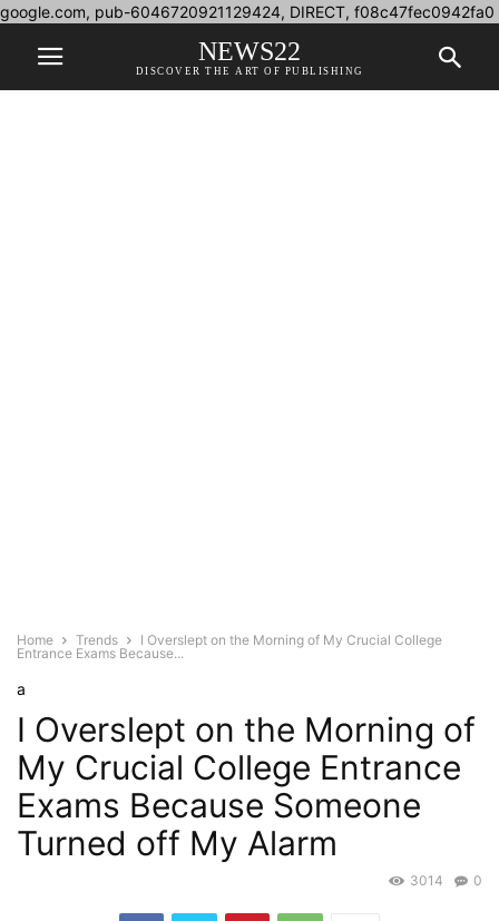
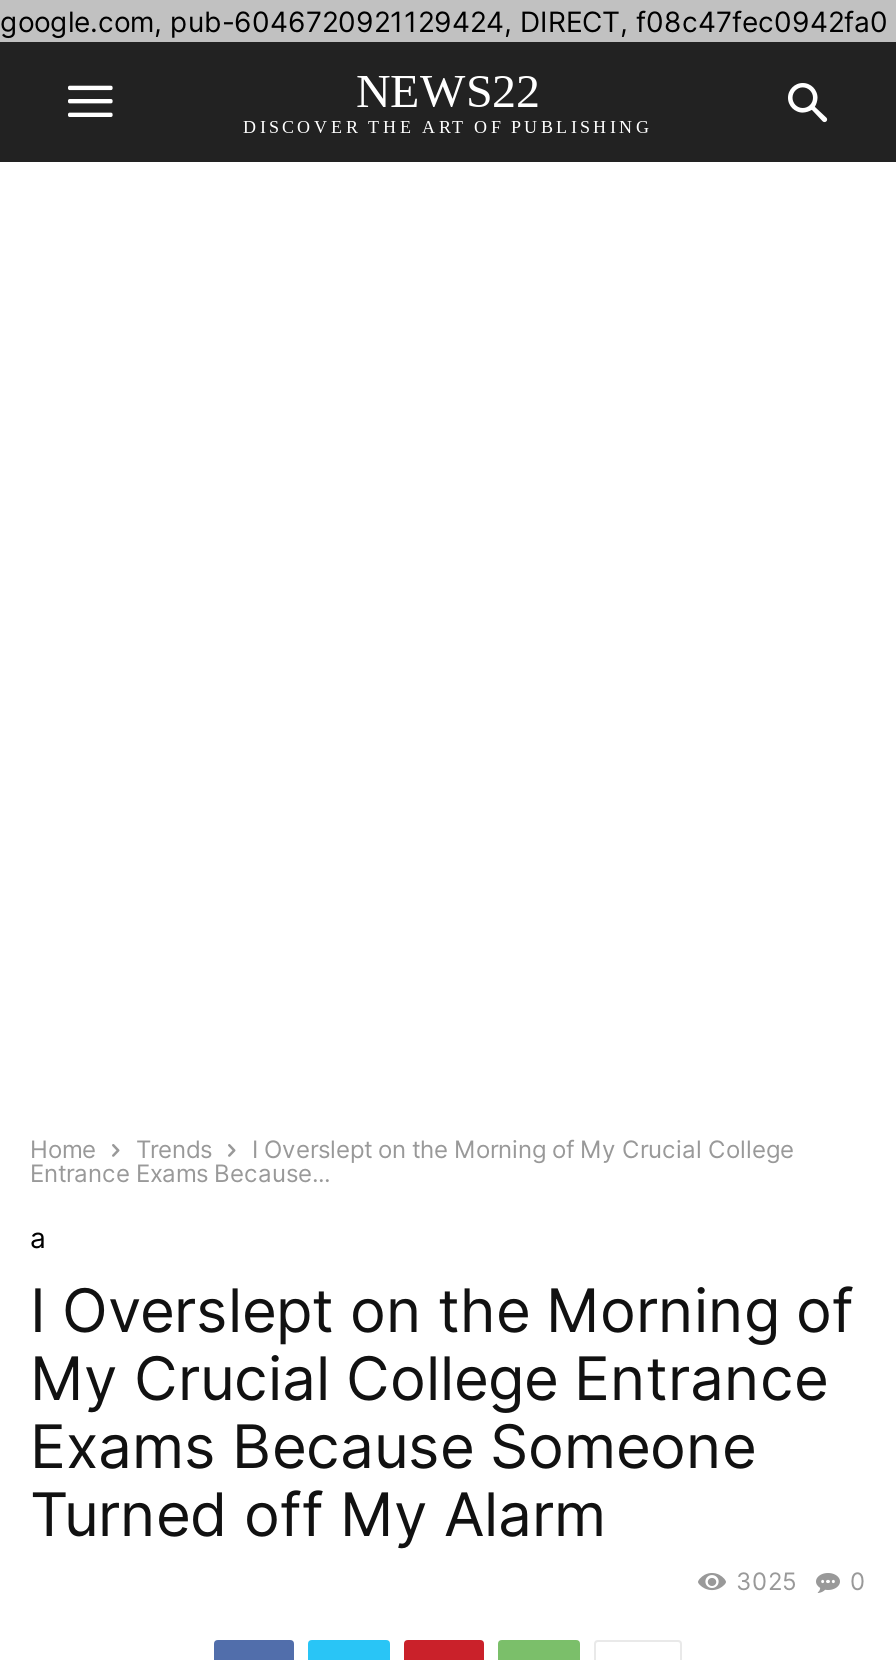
[410,872,482,889] 3014 0 -> [736,1566,866,1596] 3025 0

